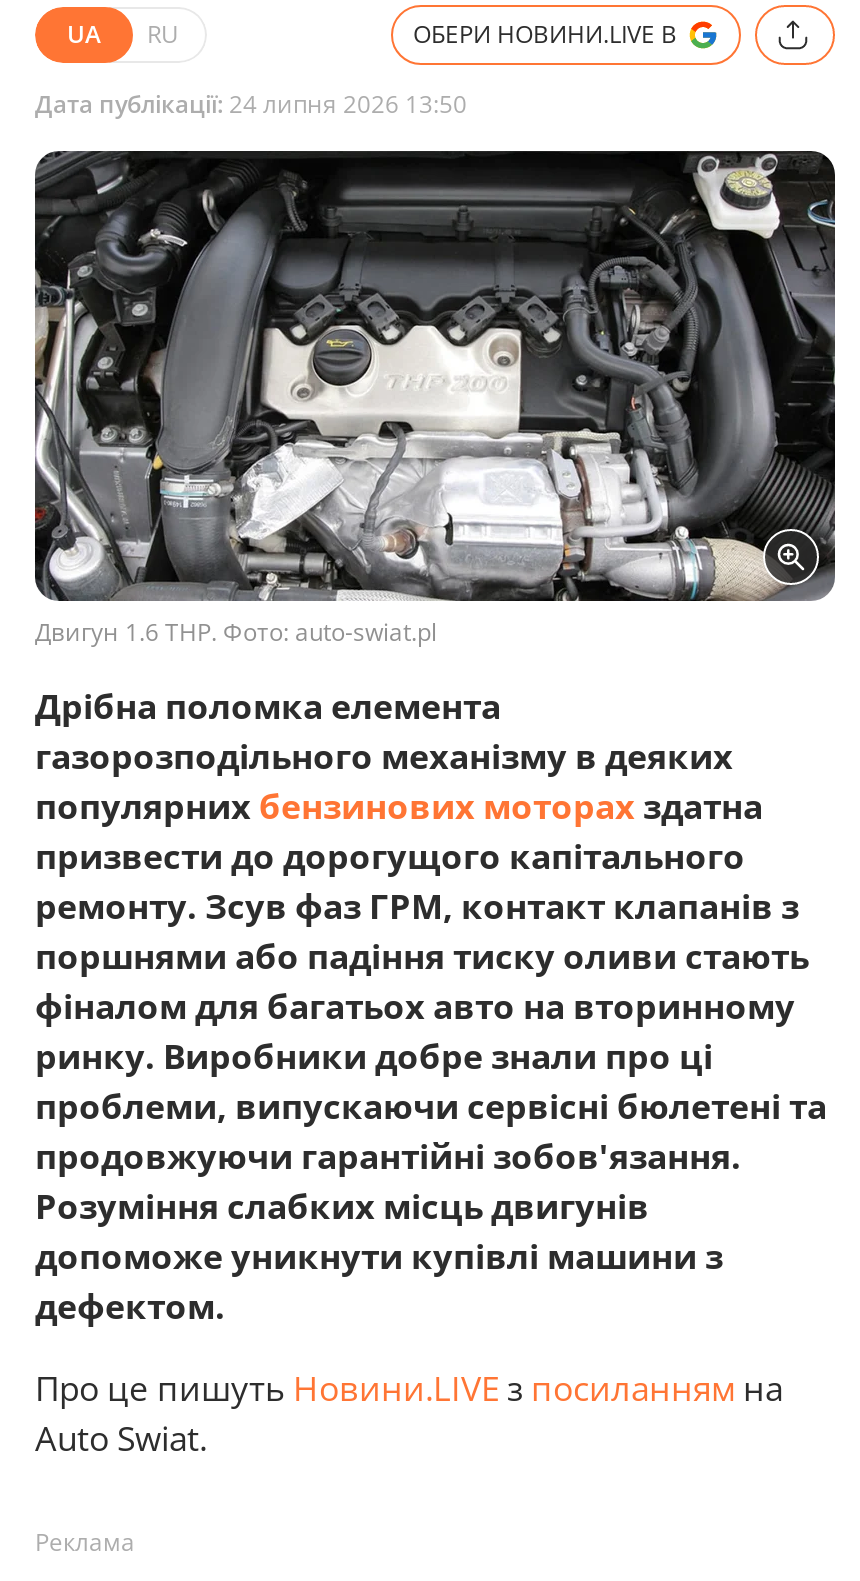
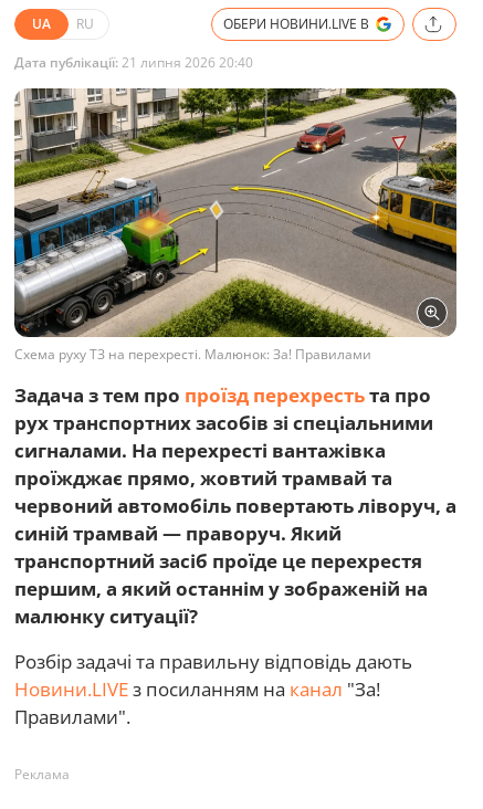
[35,87,467,121] Дата публікації: 24 липня 2026 13:50 -> [14,53,253,72] Дата публікації: 21 липня 2026 20:40
[33,149,837,649] [image] | Двигун 1.6 THP. Фото: auto-swiat.pl -> [13,87,458,364] [image] | Схема руху ТЗ на перехресті. Малюнок: За! Правилами
[35,683,827,1329] Дрібна поломка елемента | газорозподільного механізму в деяких | популярних бензинових моторах здатна | призвести до дорогущого капітального | ремонту. Зсув фаз ГРМ, контакт клапанів з | поршнями або падіння тиску оливи стають | фіналом для багатьох авто на вторинному | ринку. Виробники добре знали про ці | проблеми, випускаючи сервісні бюлетені та | продовжуючи гарантійні зобов'язання. | Розуміння слабких місць двигунів | допоможе уникнути купівлі машини з | дефектом. -> [14,383,456,629] Задача з тем про проїзд перехресть та про | рух транспортних засобів зі спеціальними | сигналами. На перехресті вантажівка | проїжджає прямо, жовтий трамвай та | червоний автомобіль повертають ліворуч, а | синій трамвай — праворуч. Який | транспортний засіб проїде це перехрестя | першим, а який останнім у зображеній на | малюнку ситуації?
[35,1365,783,1461] Про це пишуть Новини.LIVE з посиланням на | Auto Swiat. -> [14,649,412,730] Розбір задачі та правильну відповідь дають | Новини.LIVE з посиланням на канал "За! | Правилами".

